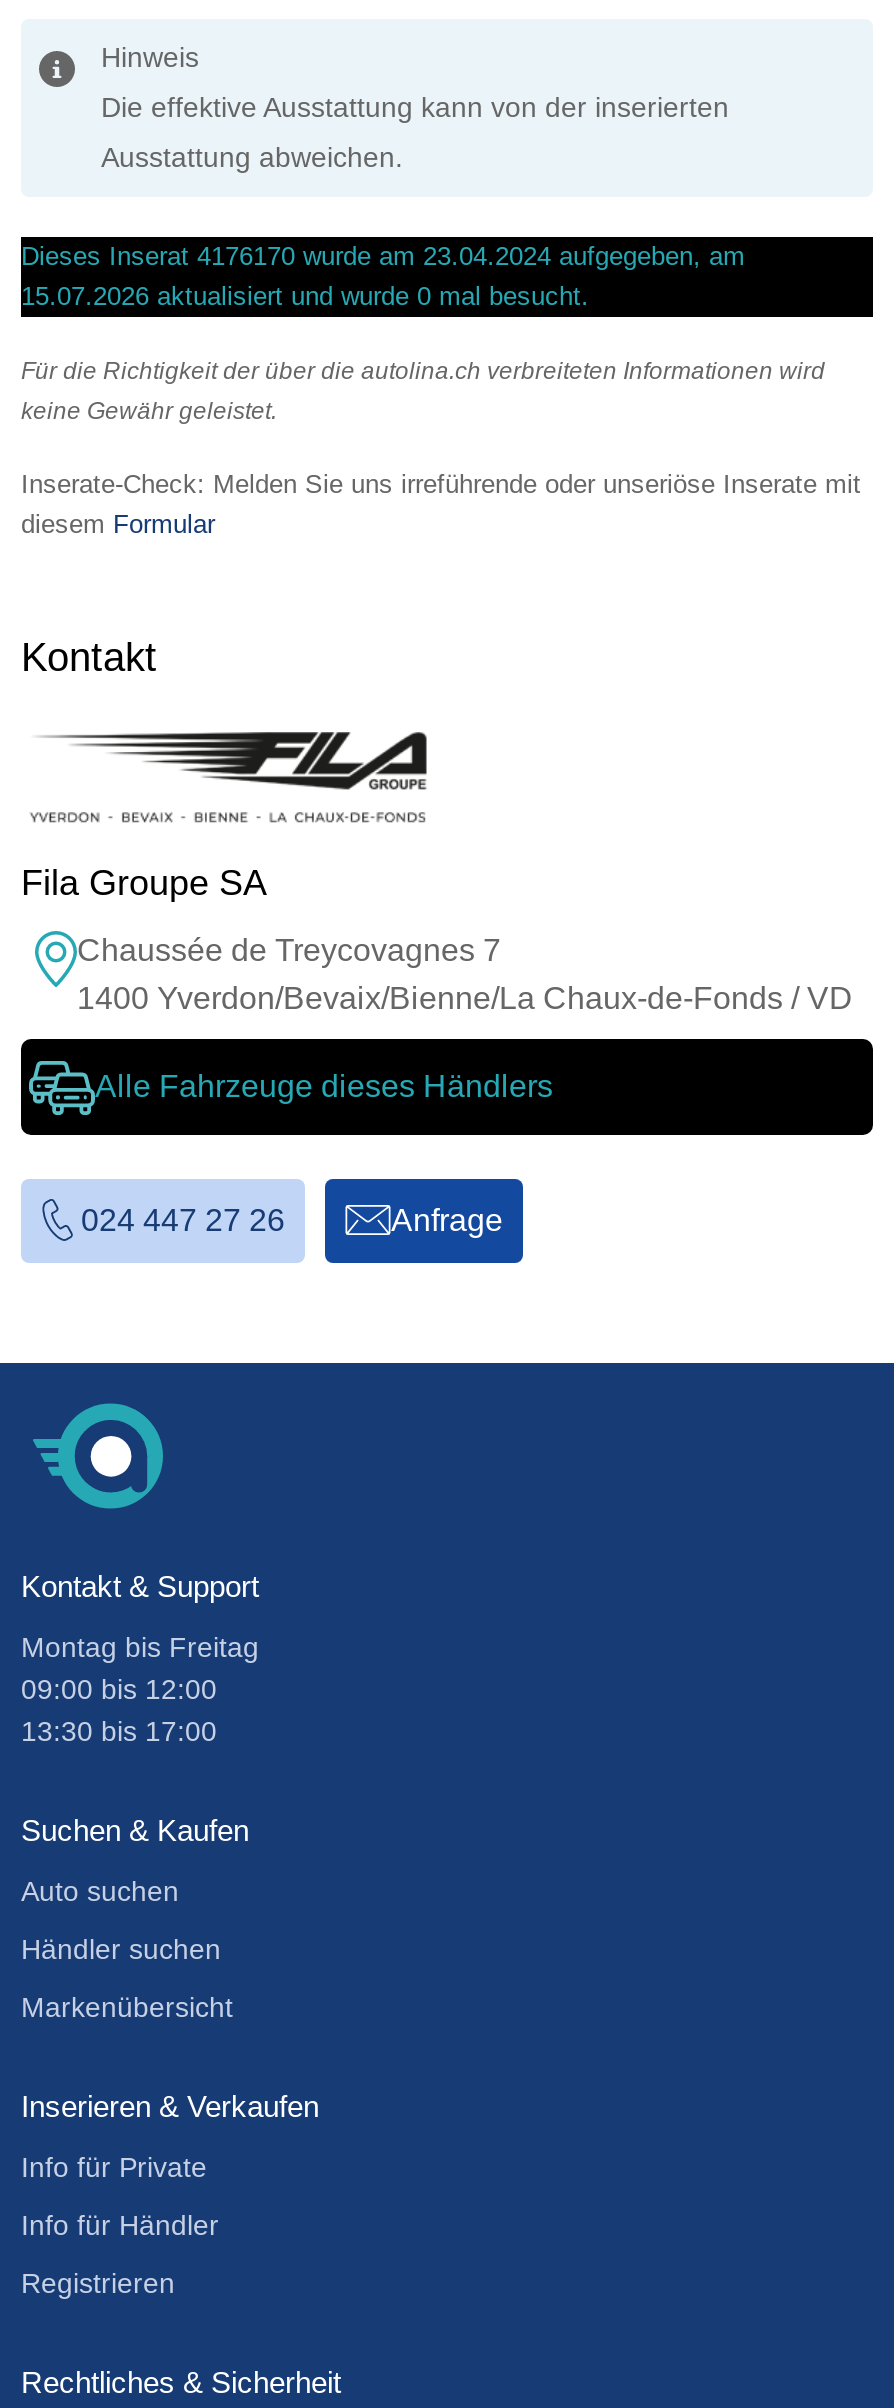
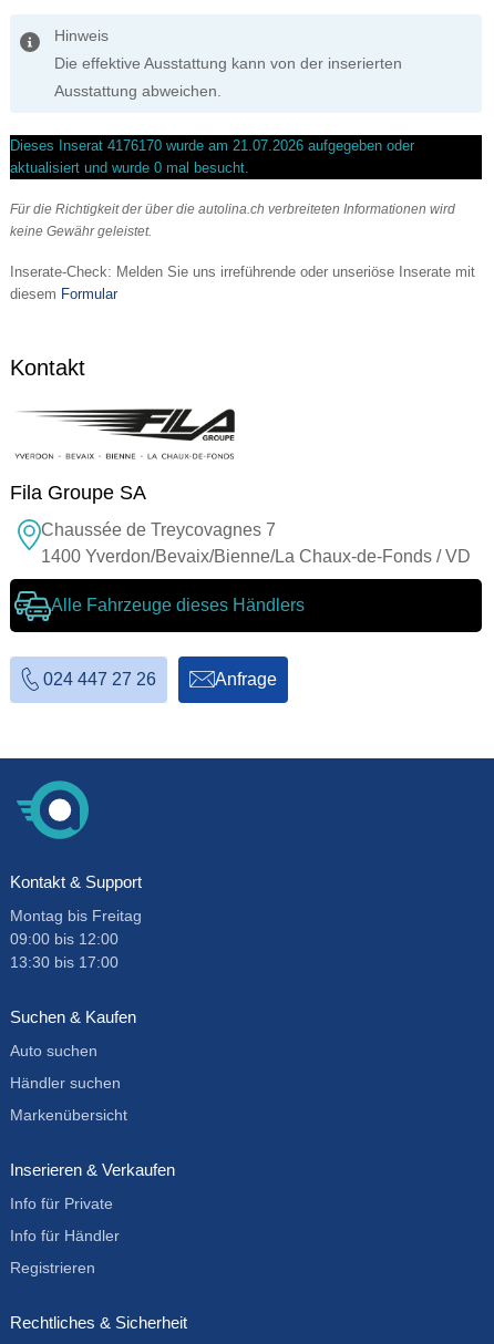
[21,241,745,311] Dieses Inserat 4176170 wurde am 23.04.2024 aufgegeben, am | 15.07.2026 aktualisiert und wurde 0 mal besucht. -> [10,137,414,176] Dieses Inserat 4176170 wurde am 21.07.2026 aufgegeben oder | aktualisiert und wurde 0 mal besucht.

